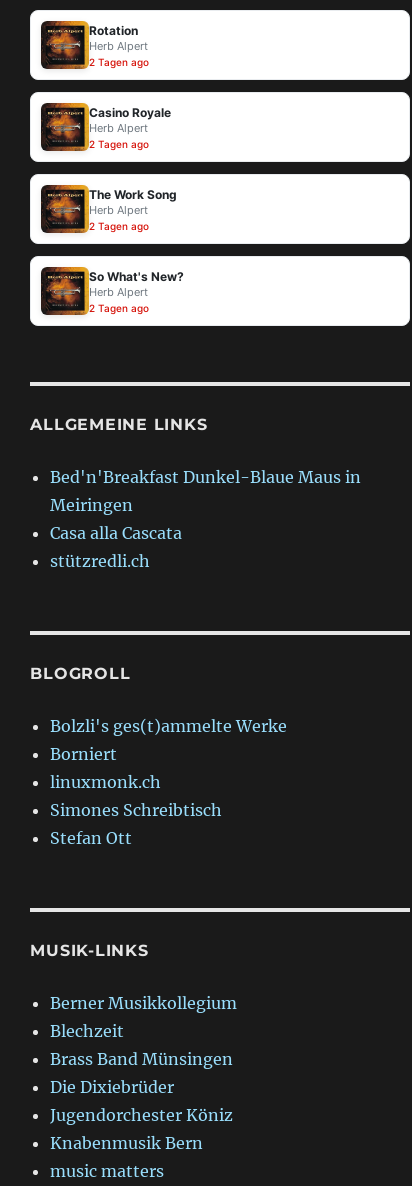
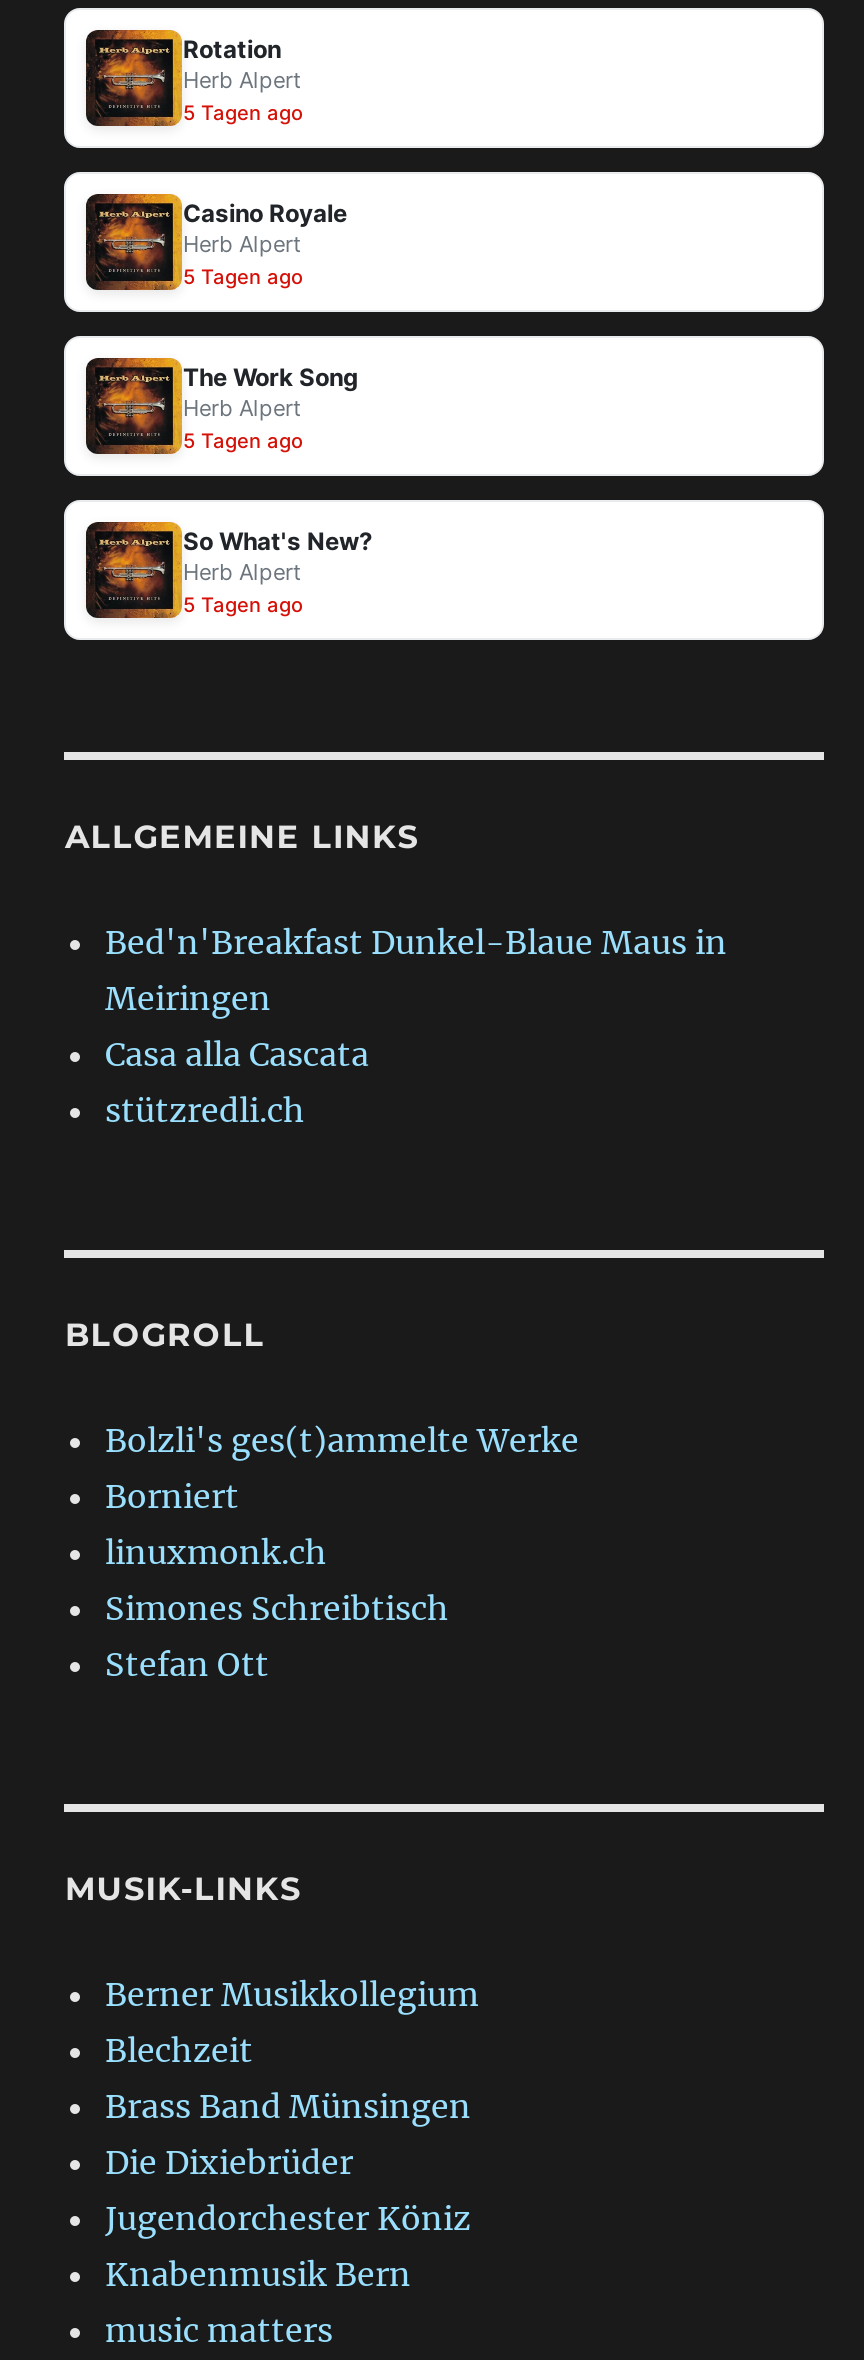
[89,56,149,68] 2 Tagen ago -> [183,99,303,123] 5 Tagen ago
[89,138,149,150] 2 Tagen ago -> [183,263,303,287] 5 Tagen ago
[89,220,149,232] 2 Tagen ago -> [183,427,303,451] 5 Tagen ago
[89,302,149,314] 2 Tagen ago -> [183,591,303,615] 5 Tagen ago

